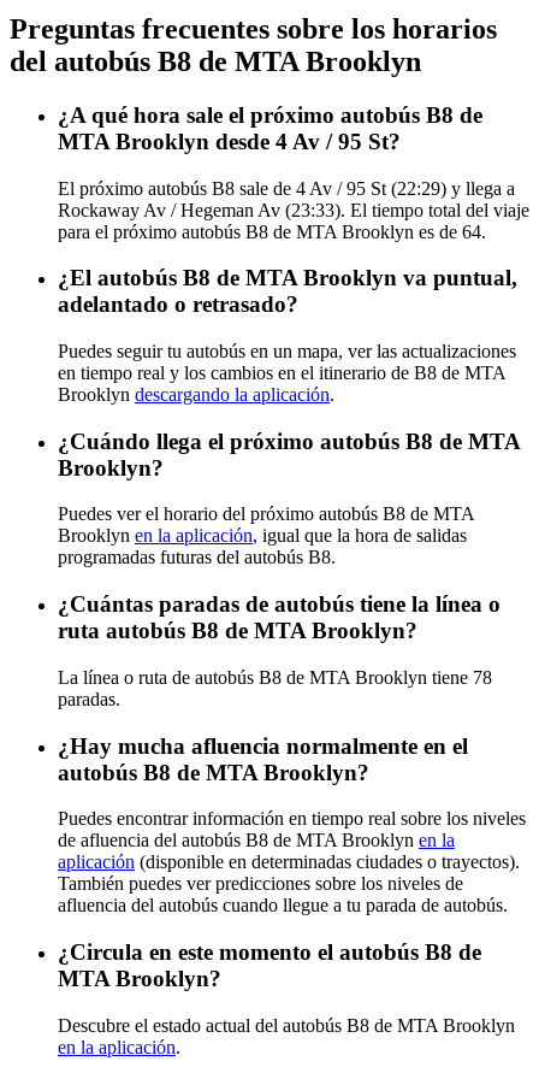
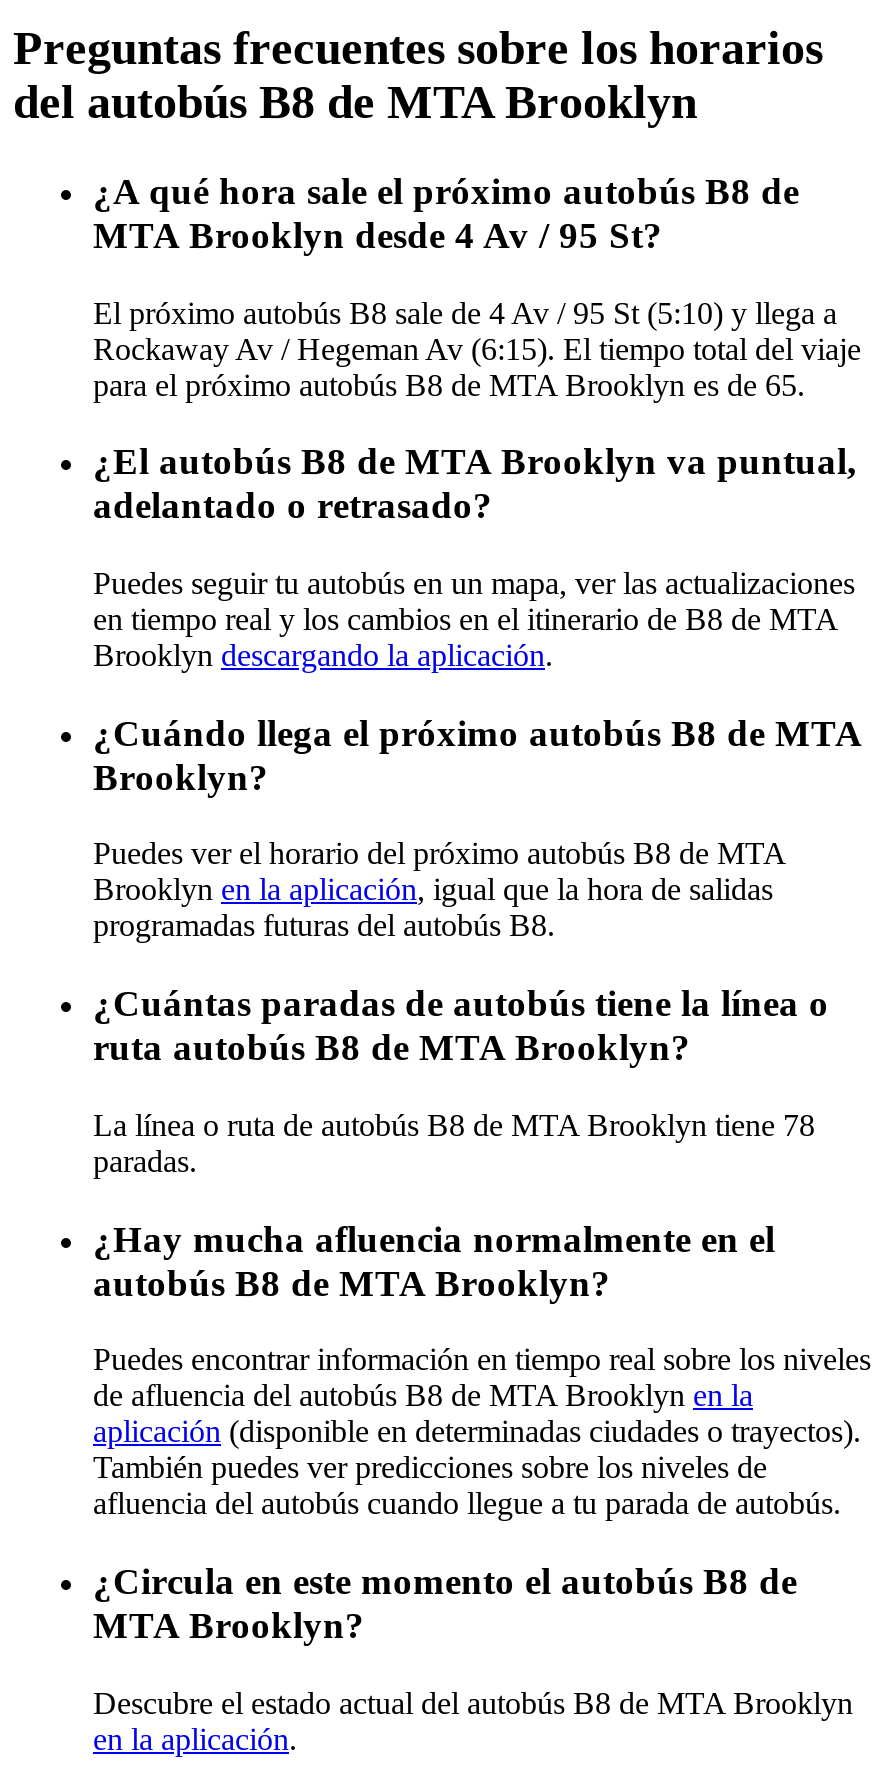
[58,178,515,198] El próximo autobús B8 sale de 4 Av / 95 St (22:29) y llega a -> [93,295,837,329] El próximo autobús B8 sale de 4 Av / 95 St (5:10) y llega a
[58,199,529,220] Rockaway Av / Hegeman Av (23:33). El tiempo total del viaje -> [93,331,861,365] Rockaway Av / Hegeman Av (6:15). El tiempo total del viaje
[58,221,486,241] para el próximo autobús B8 de MTA Brooklyn es de 64. -> [93,367,805,401] para el próximo autobús B8 de MTA Brooklyn es de 65.

